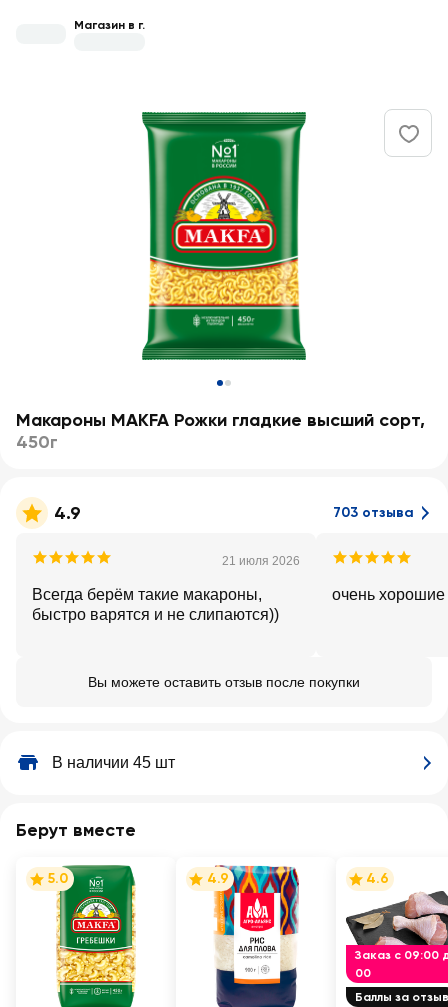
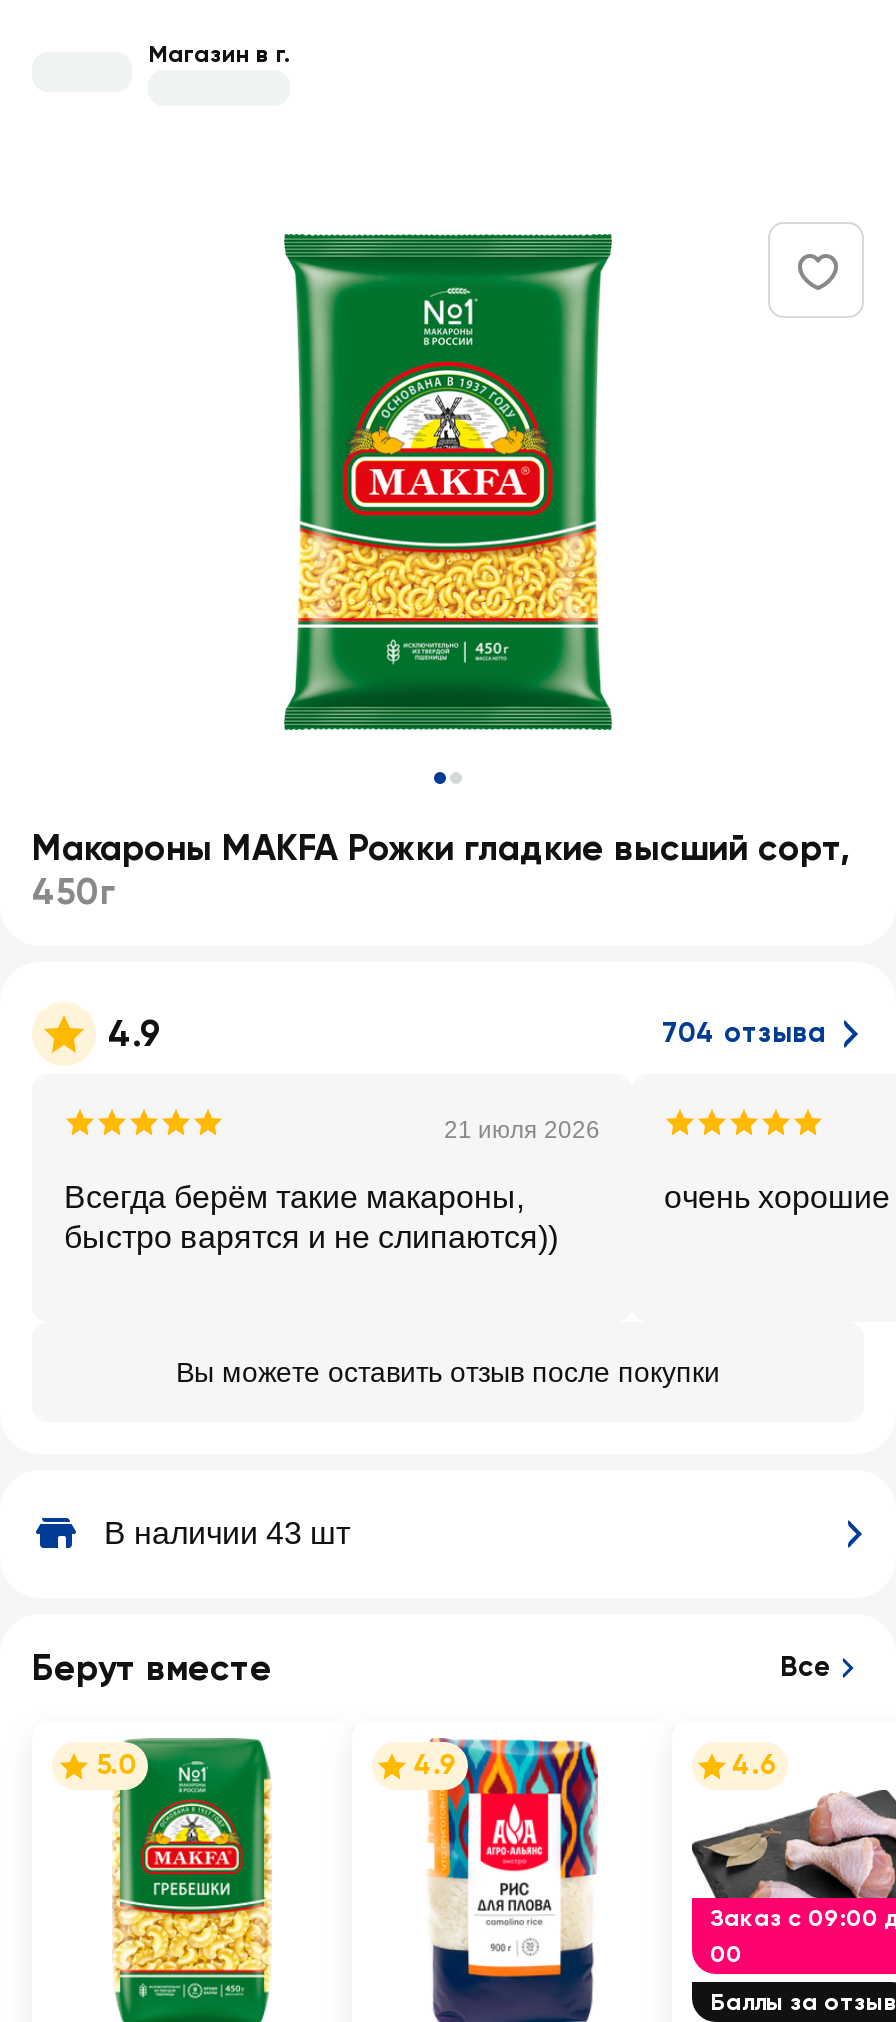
[333,504,414,521] 703 отзыва -> [662,1016,828,1050] 704 отзыва
[52,754,175,771] В наличии 45 шт -> [104,1516,350,1550] В наличии 43 шт
none -> [780,1650,832,1684] Все

